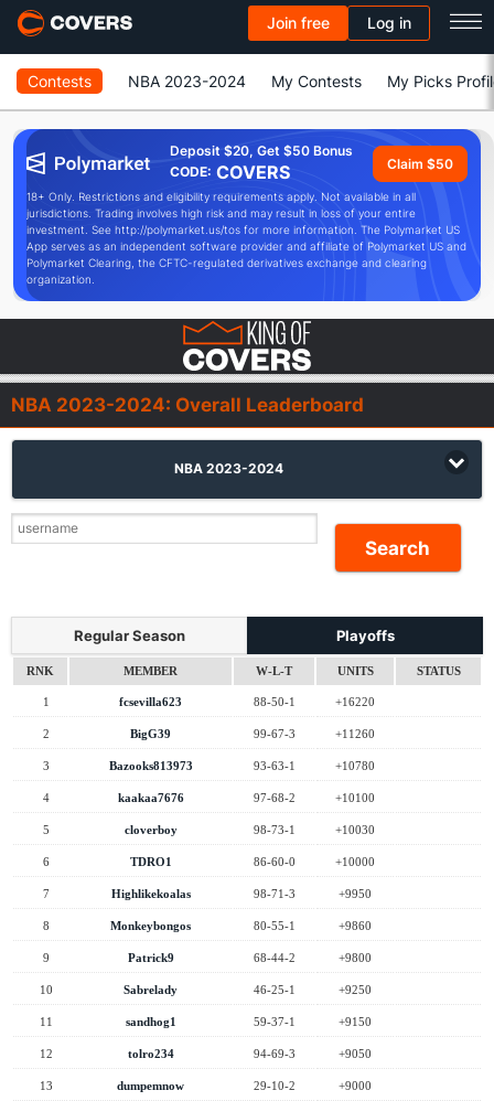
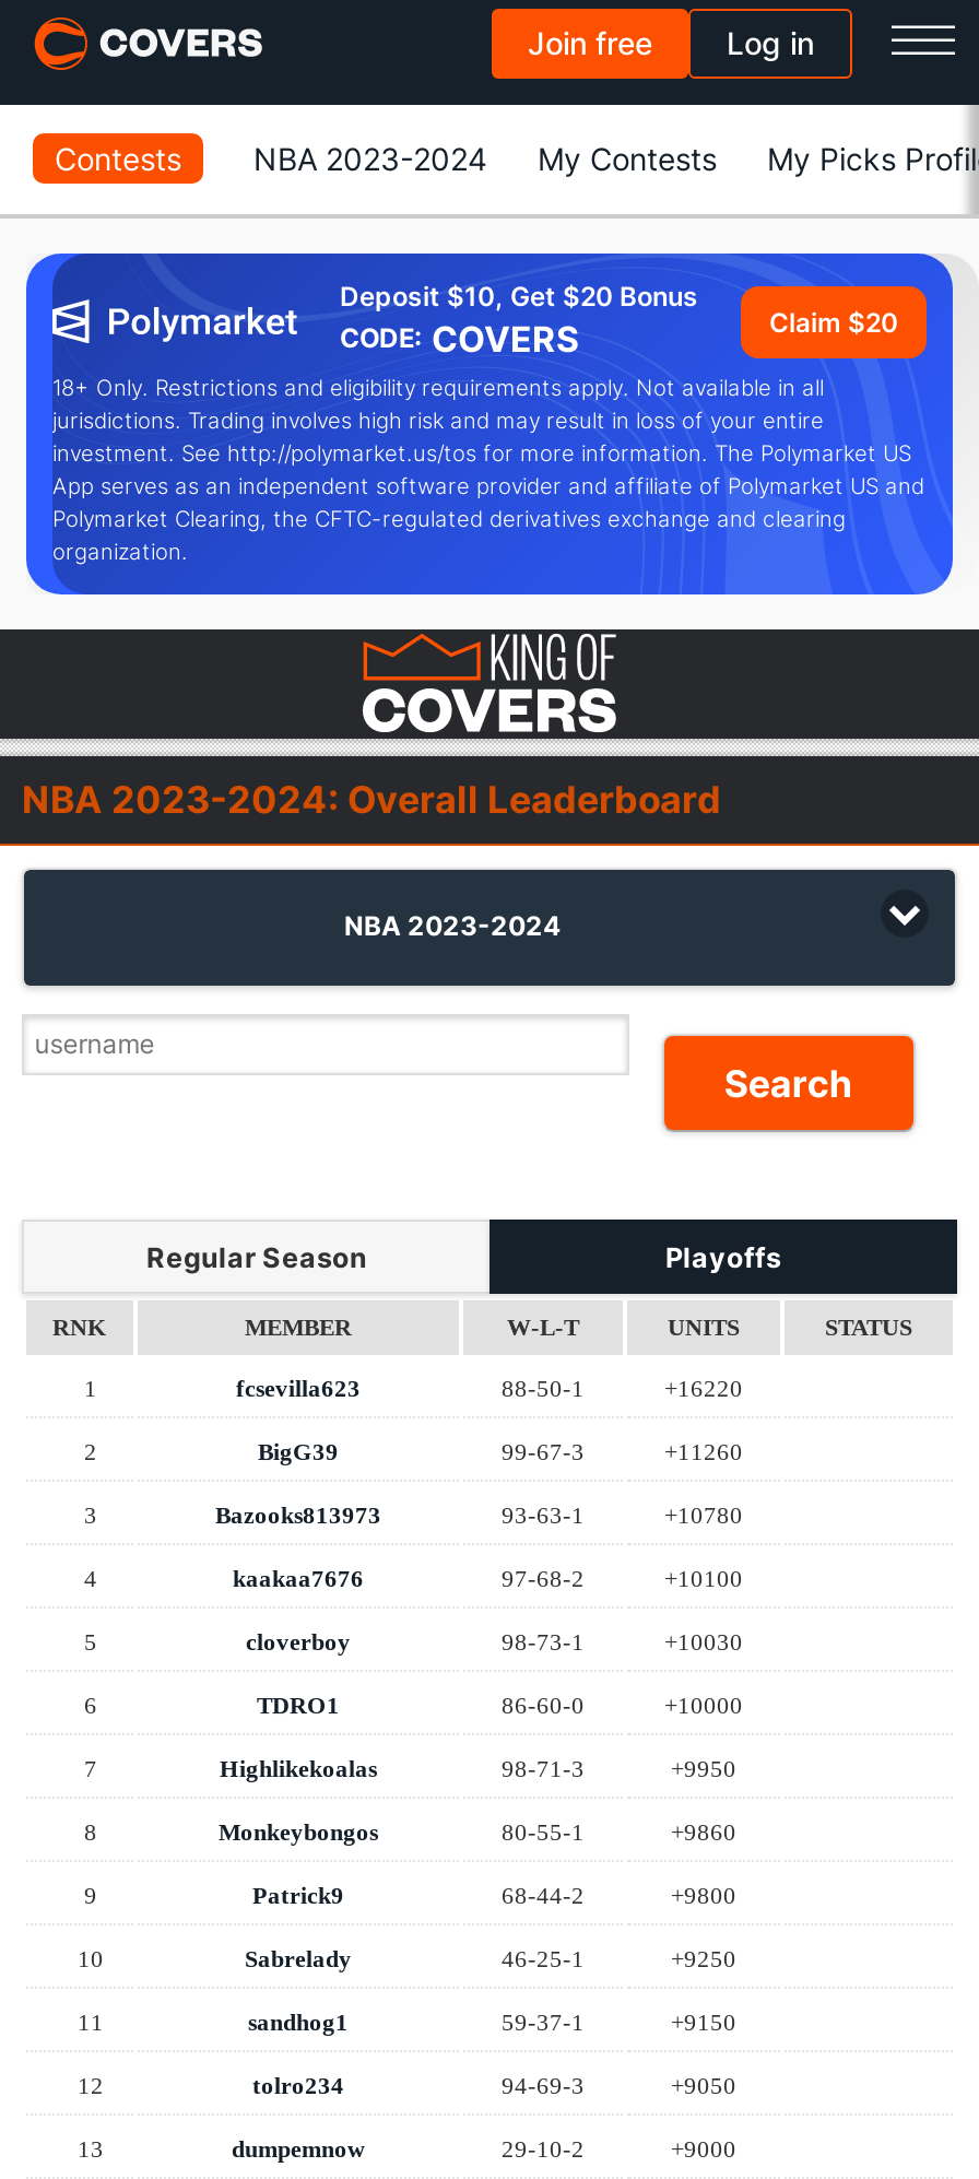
[170,142,353,159] Deposit $20, Get $50 Bonus -> [340,280,698,313] Deposit $10, Get $20 Bonus
[387,155,453,172] Claim $50 -> [769,305,898,338] Claim $20

